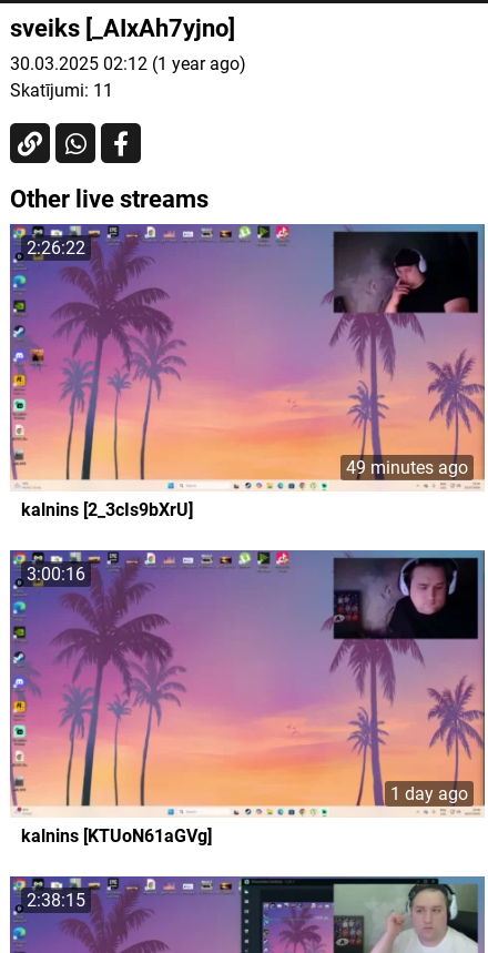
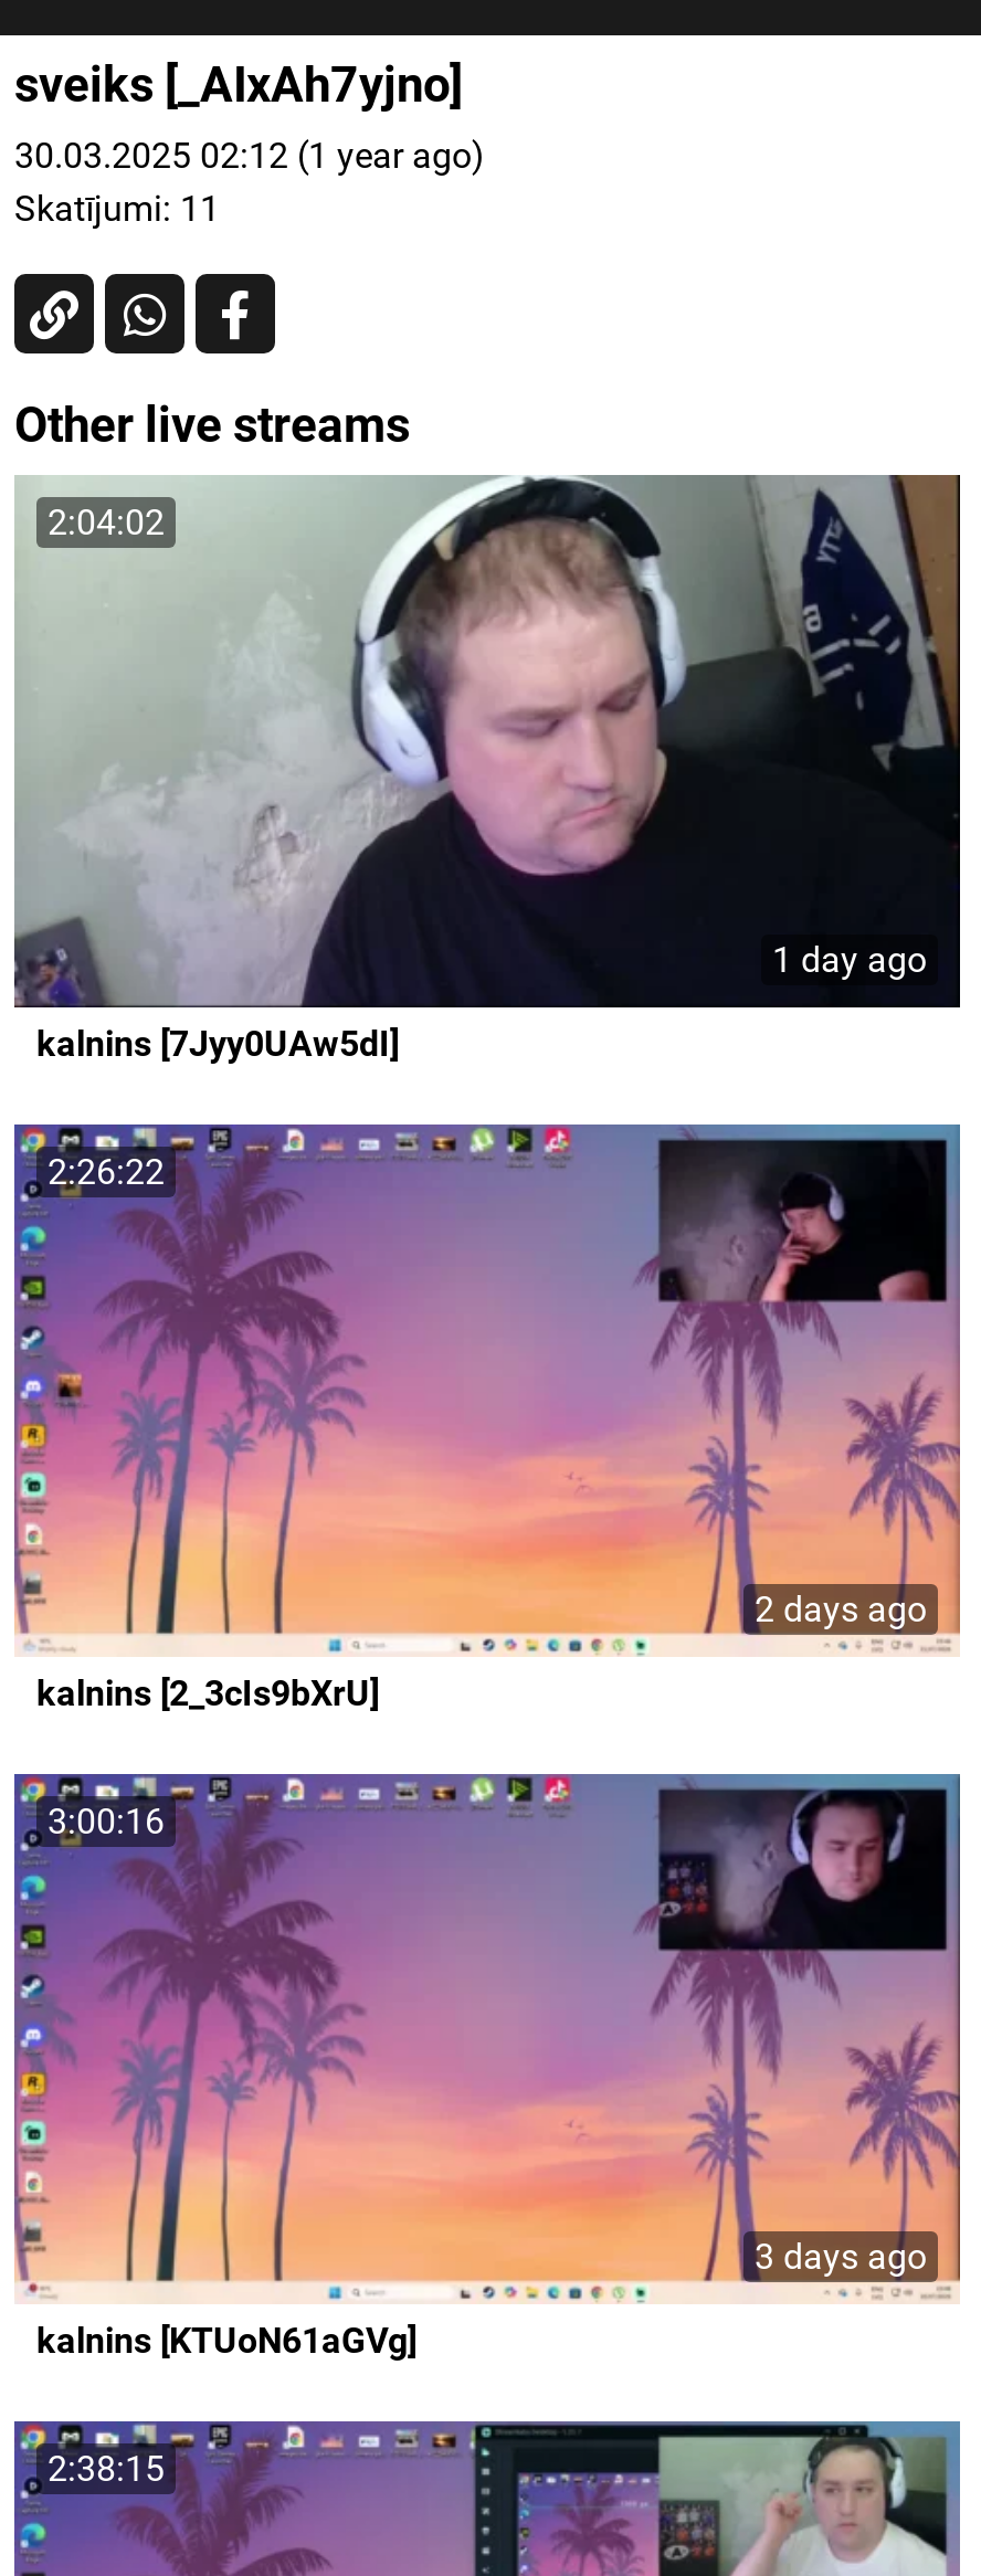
none -> [14,473,962,1010] [image] | 2:04:02
none -> [36,938,927,1064] 1 day ago | kalnins [7Jyy0UAw5dI]
[346,457,468,478] 49 minutes ago -> [755,1587,927,1629] 2 days ago
[390,783,468,804] 1 day ago -> [755,2236,927,2278] 3 days ago

